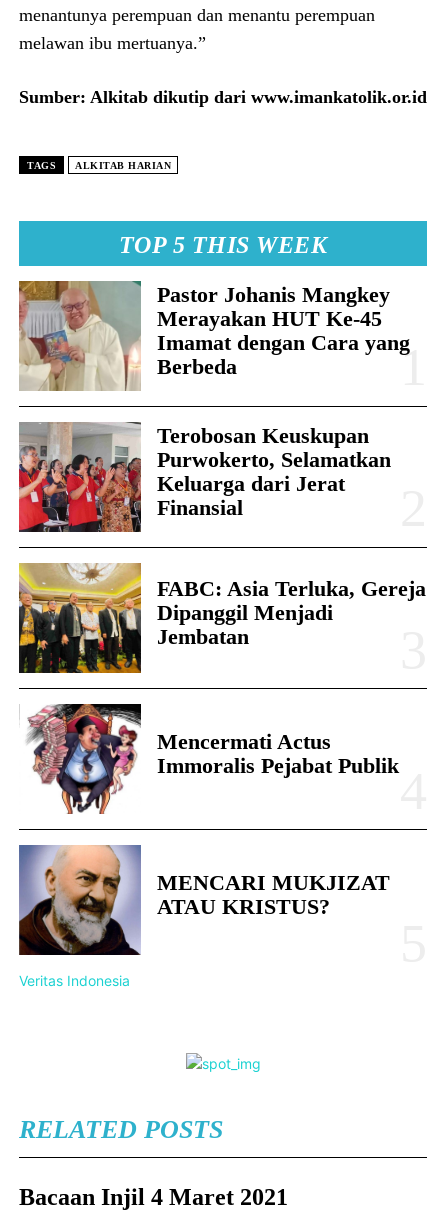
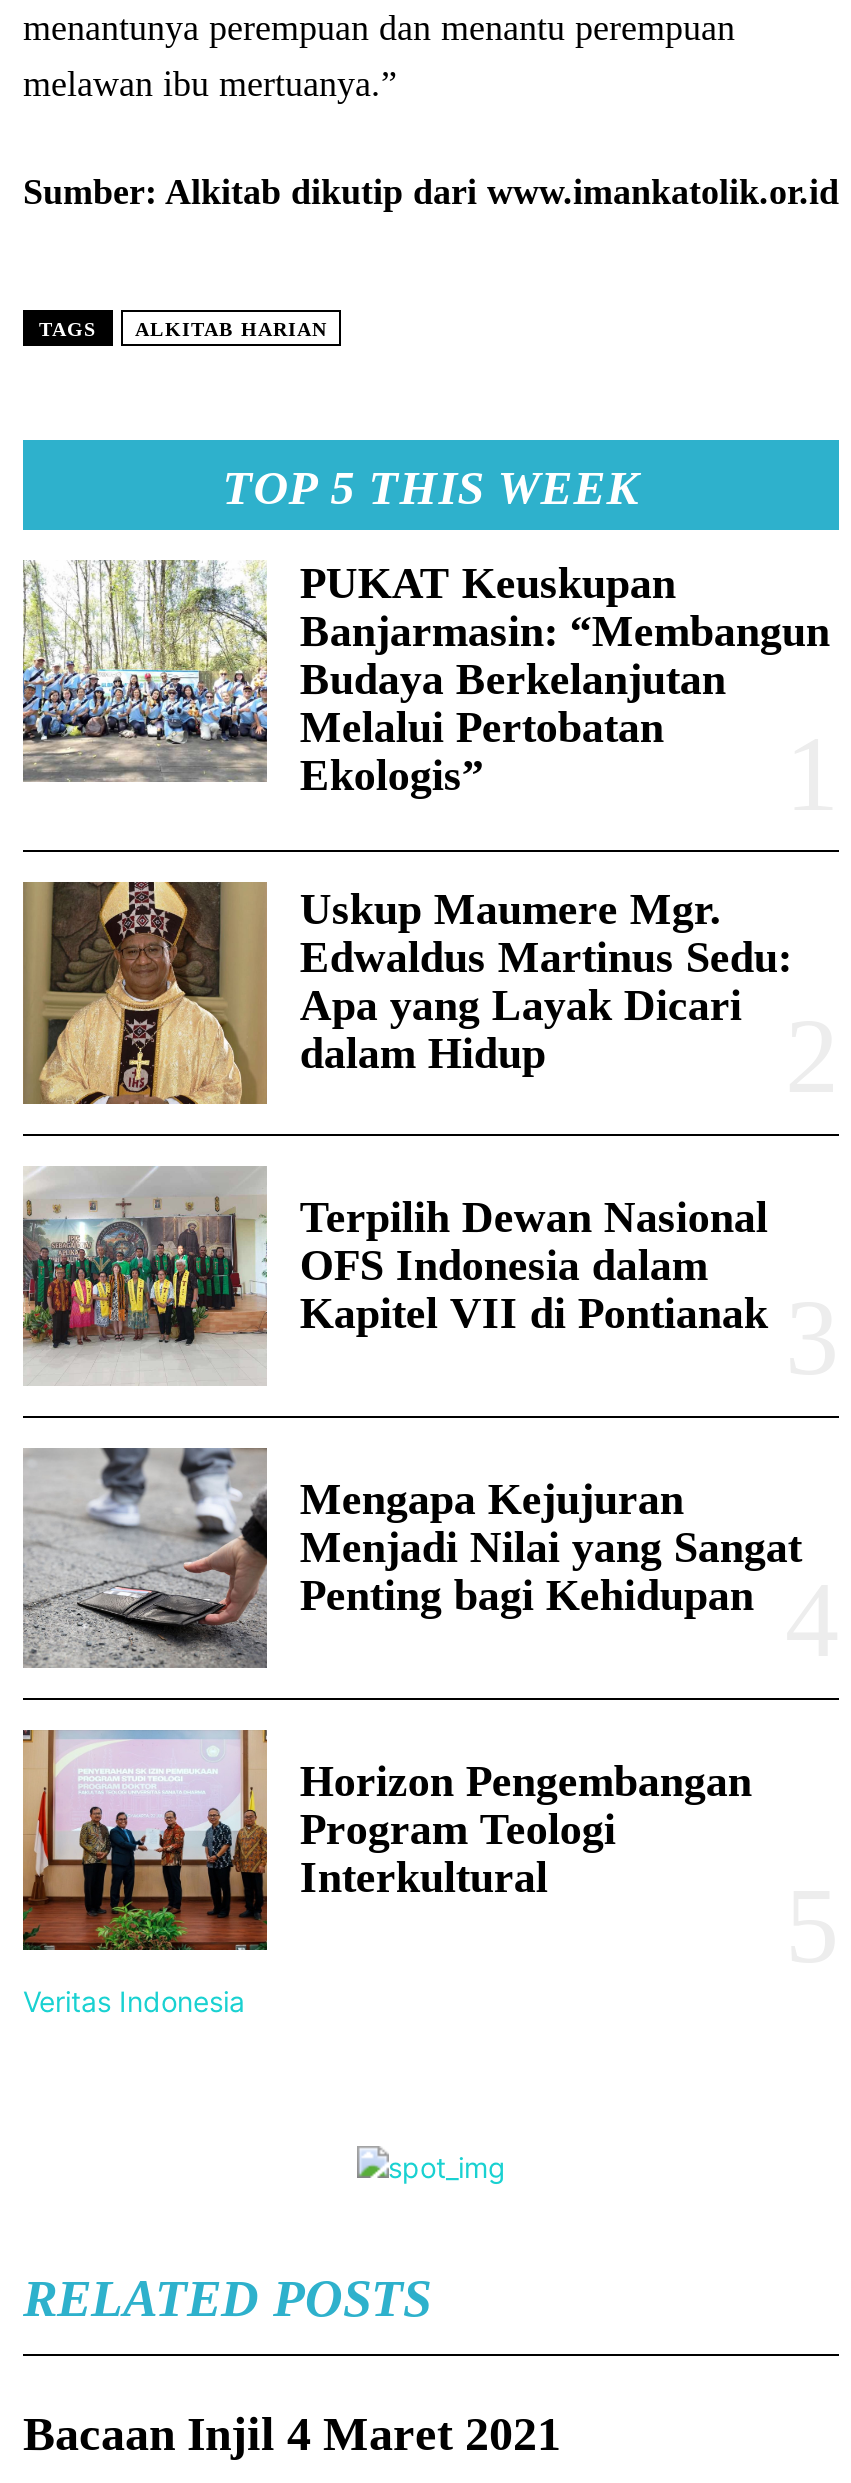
[19,280,410,391] [image] | Pastor Johanis Mangkey | Merayakan HUT Ke-45 | Imamat dengan Cara yang | Berbeda -> [23,559,830,801] [image] | PUKAT Keuskupan | Banjarmasin: “Membangun | Budaya Berkelanjutan | Melalui Pertobatan | Ekologis”
[19,421,391,533] [image] | Terobosan Keuskupan | Purwokerto, Selamatkan | Keluarga dari Jerat | Finansial -> [23,880,792,1106] [image] | Uskup Maumere Mgr. | Edwaldus Martinus Sedu: | Apa yang Layak Dicari | dalam Hidup
[18,562,426,674] [image] | FABC: Asia Terluka, Gereja | Dipanggil Menjadi | Jembatan -> [21,1166,768,1386] [image] | Terpilih Dewan Nasional | OFS Indonesia dalam | Kapitel VII di Pontianak
[20,703,399,814] [image] | Mencermati Actus | Immoralis Pejabat Publik -> [21,1448,802,1670] [image] | Mengapa Kejujuran | Menjadi Nilai yang Sangat | Penting bagi Kehidupan
[18,844,390,956] [image] | MENCARI MUKJIZAT | ATAU KRISTUS? -> [21,1728,752,1952] [image] | Horizon Pengembangan | Program Teologi | Interkultural

